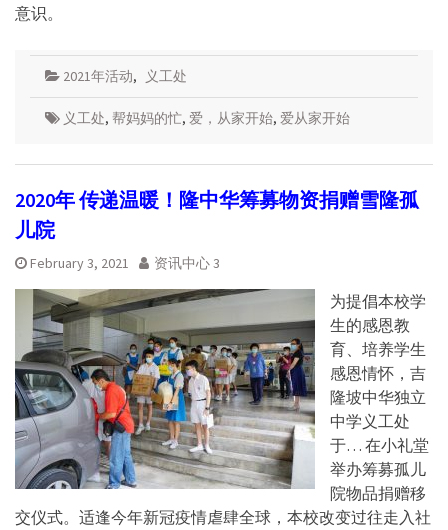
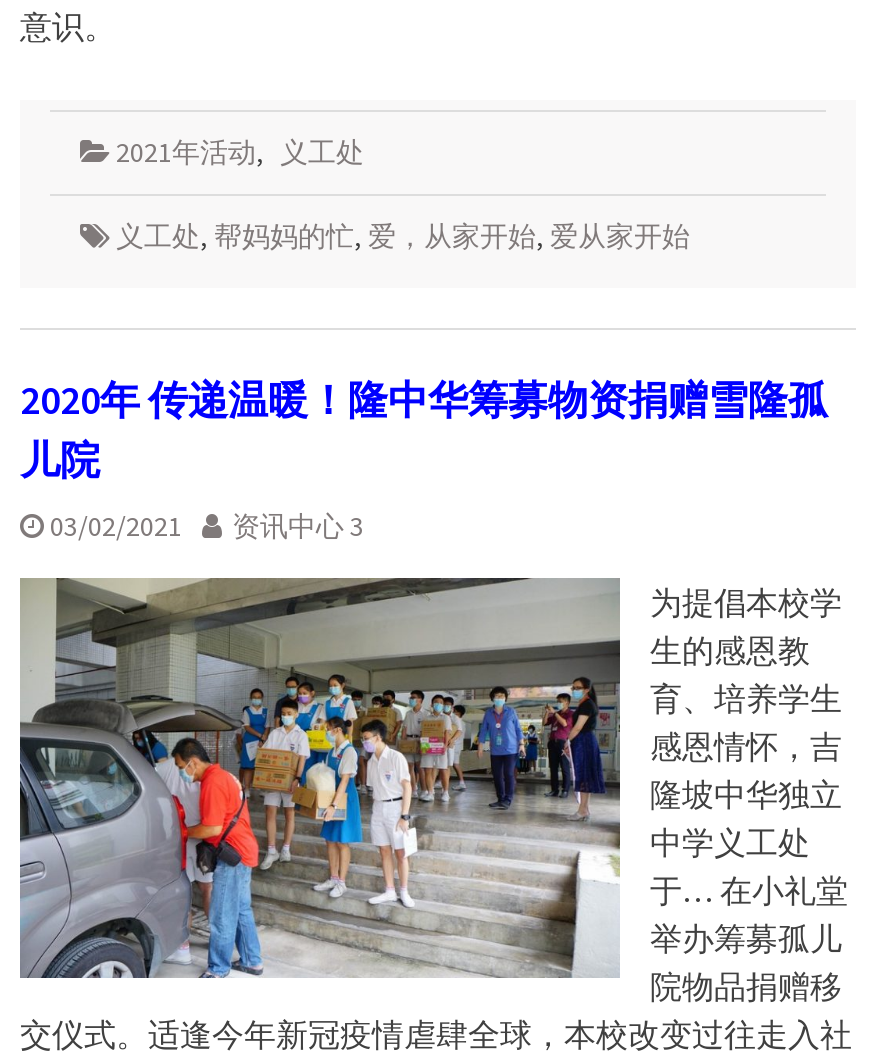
[30,253,220,271] February 3, 2021 资讯中心 3 -> [50,507,364,543] 03/02/2021 资讯中心 3

